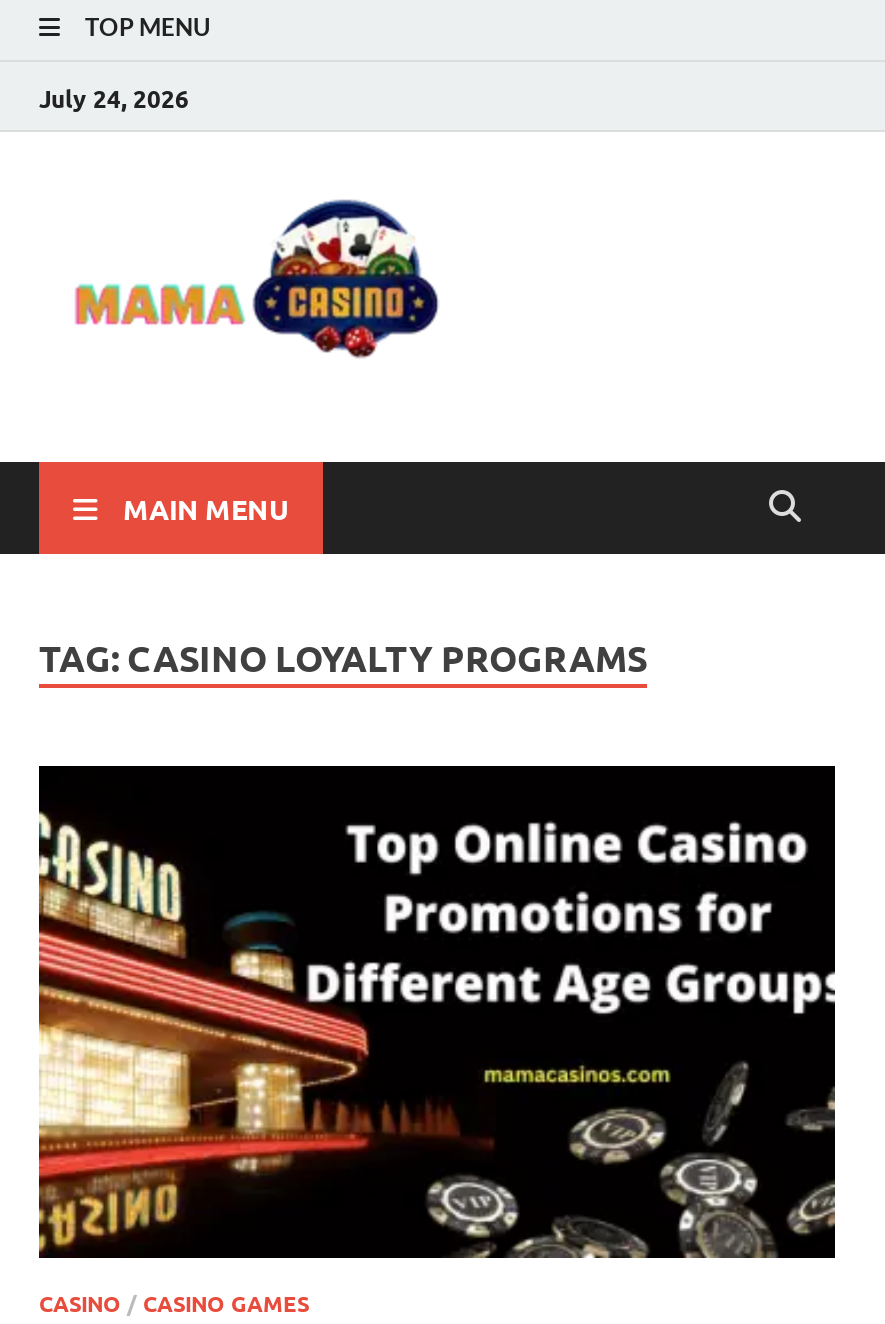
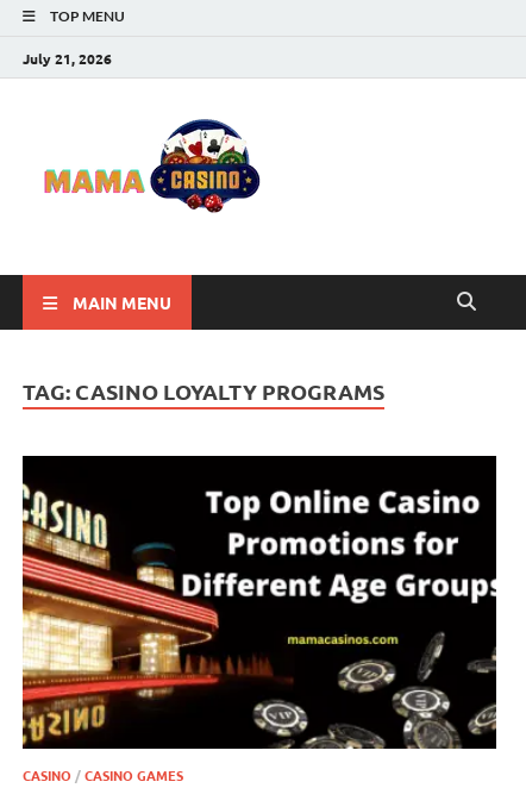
[39,81,189,113] July 24, 2026 -> [23,48,112,67] July 21, 2026

